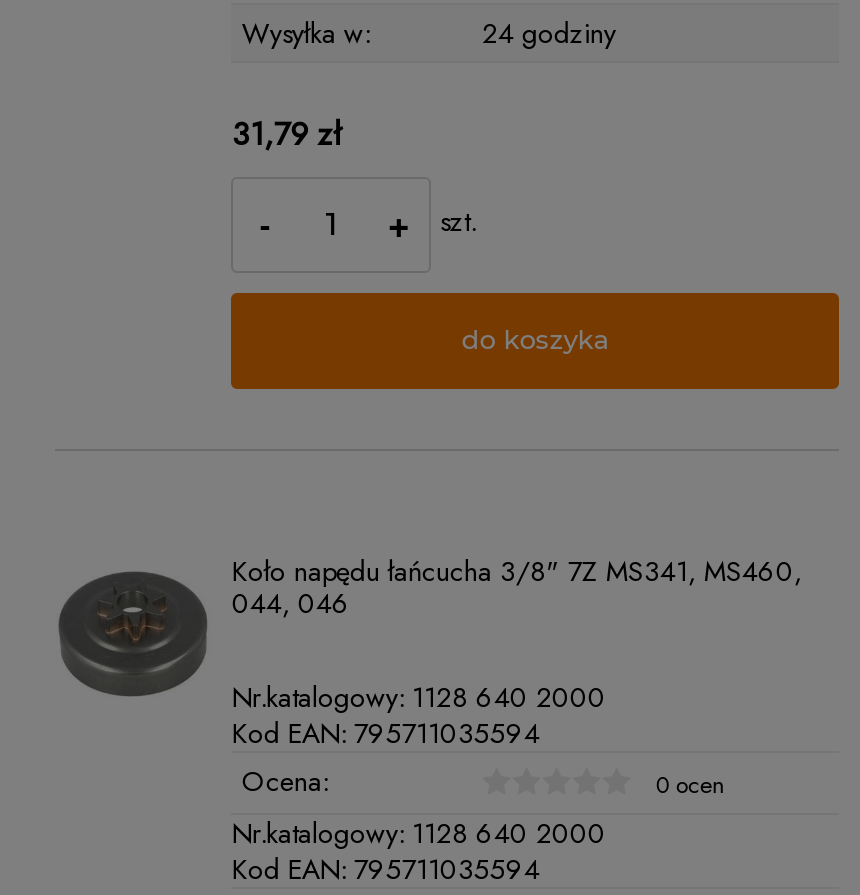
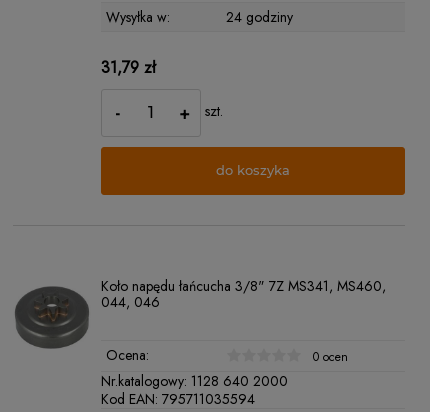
[232,677,606,753] Nr.katalogowy: 1128 640 2000 | Kod EAN: 795711035594 -> none

